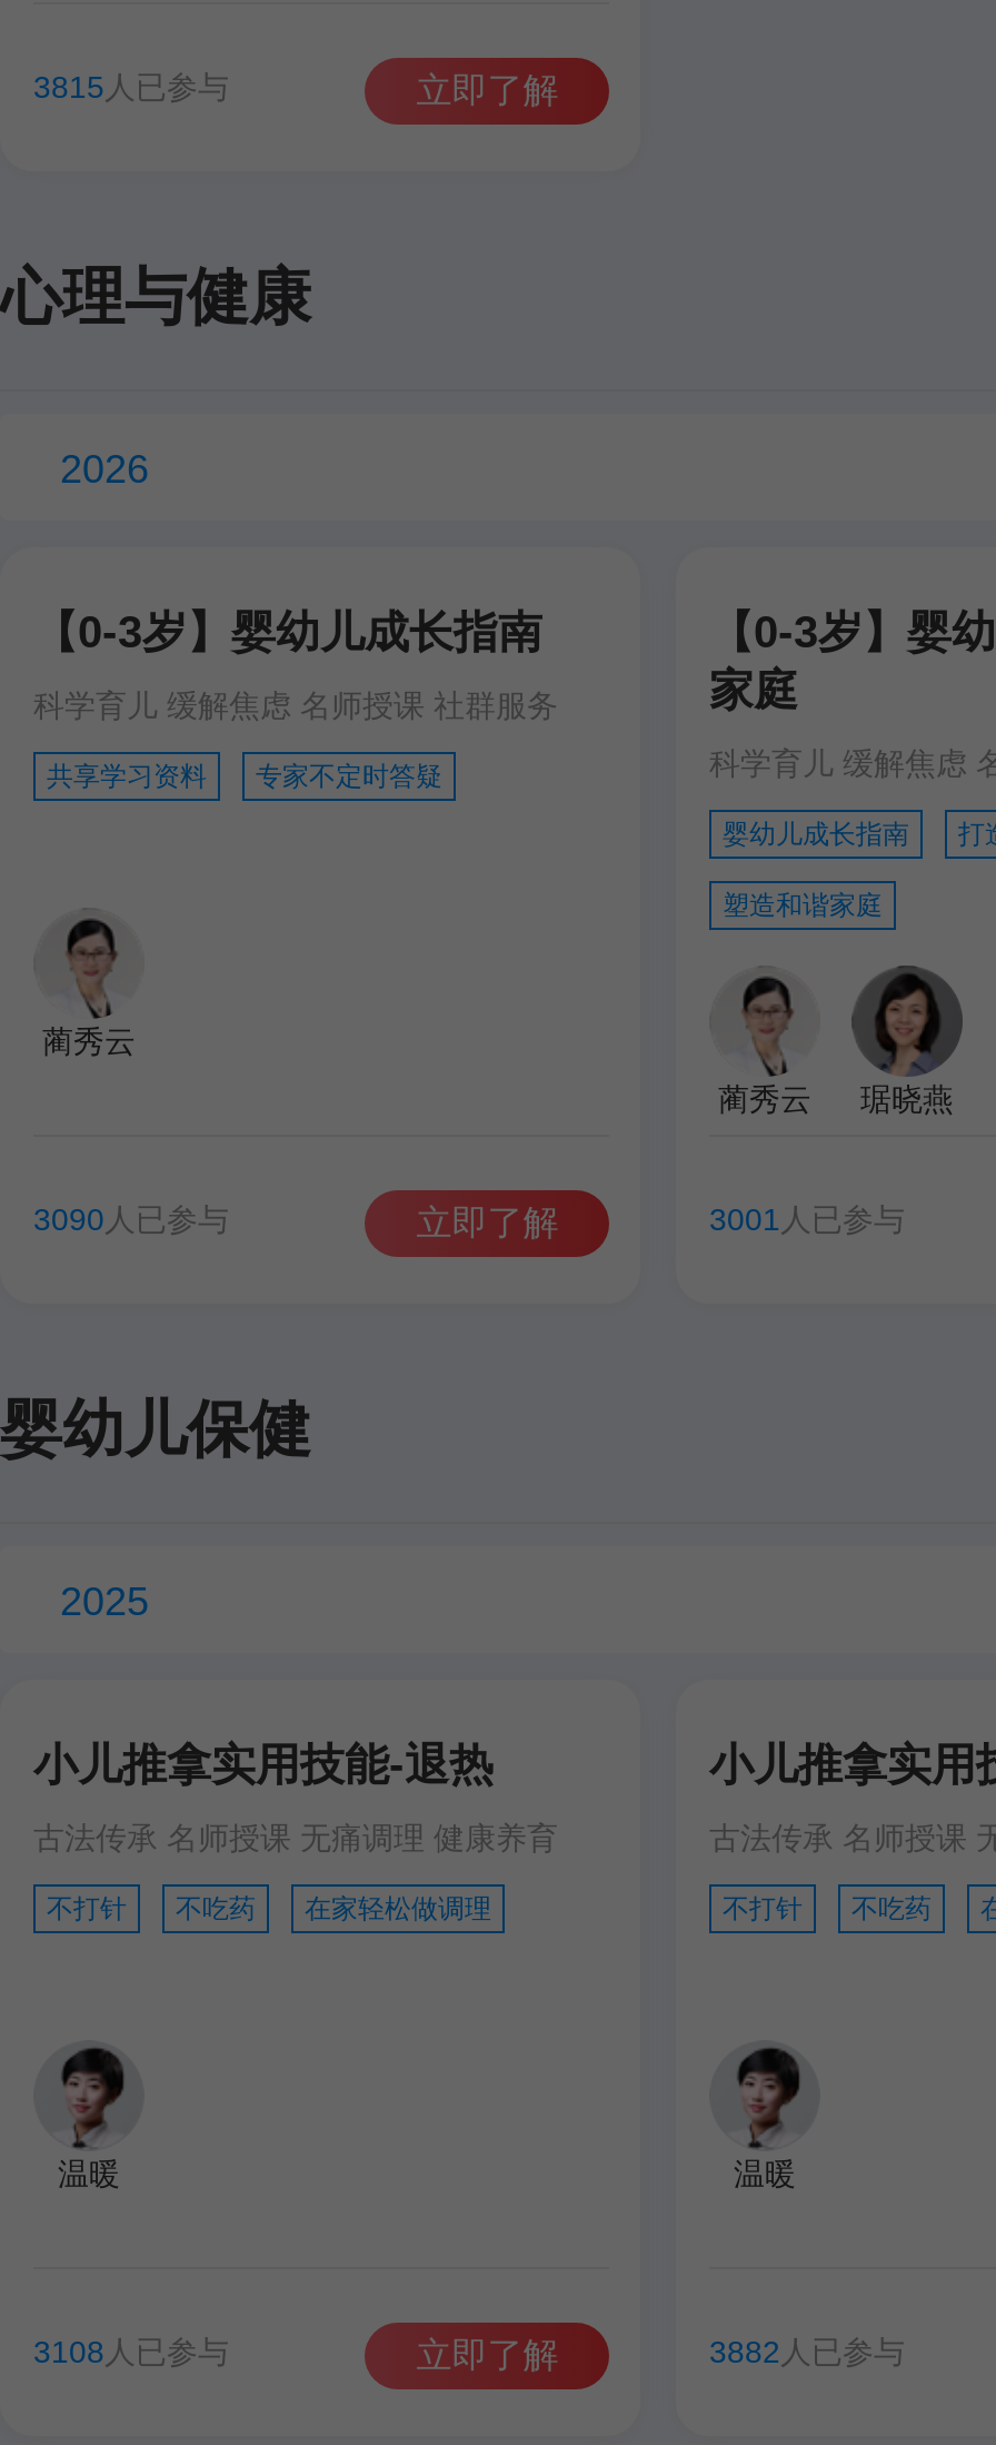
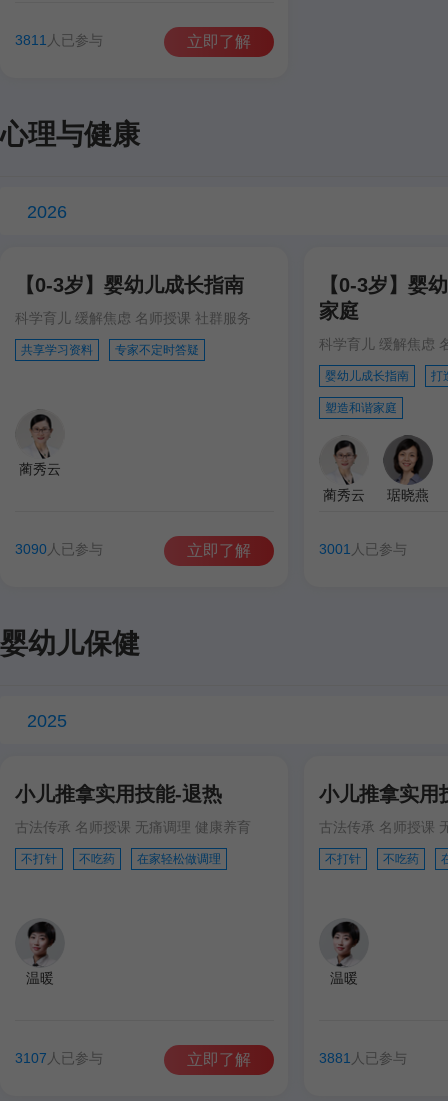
[33,69,229,105] 3815人已参与 -> [15,32,103,48] 3811人已参与
[33,2334,229,2369] 3108人已参与 -> [15,1050,103,1066] 3107人已参与
[709,2334,905,2369] 3882人已参与 -> [319,1050,407,1066] 3881人已参与

